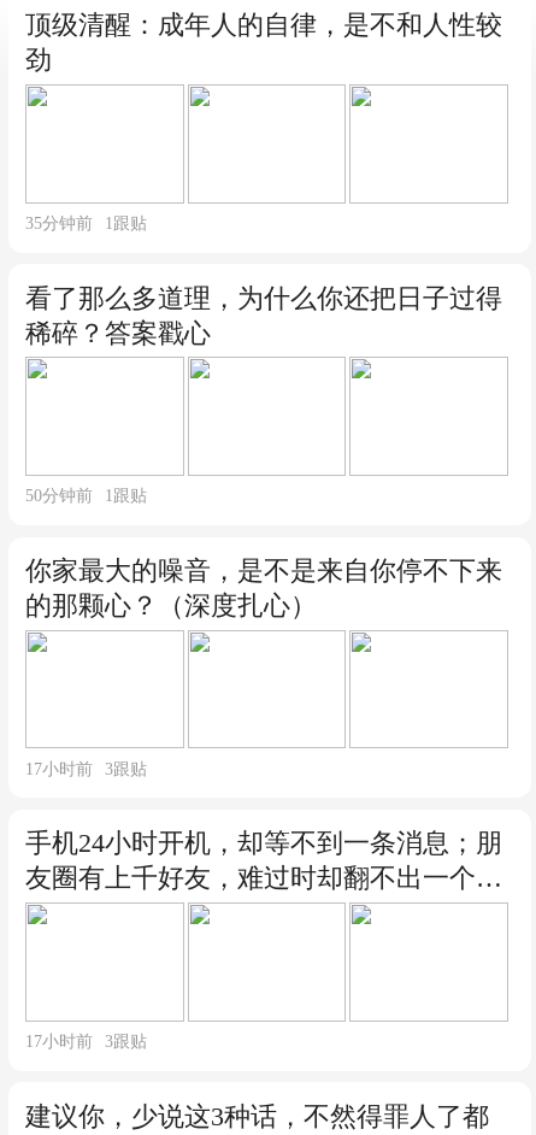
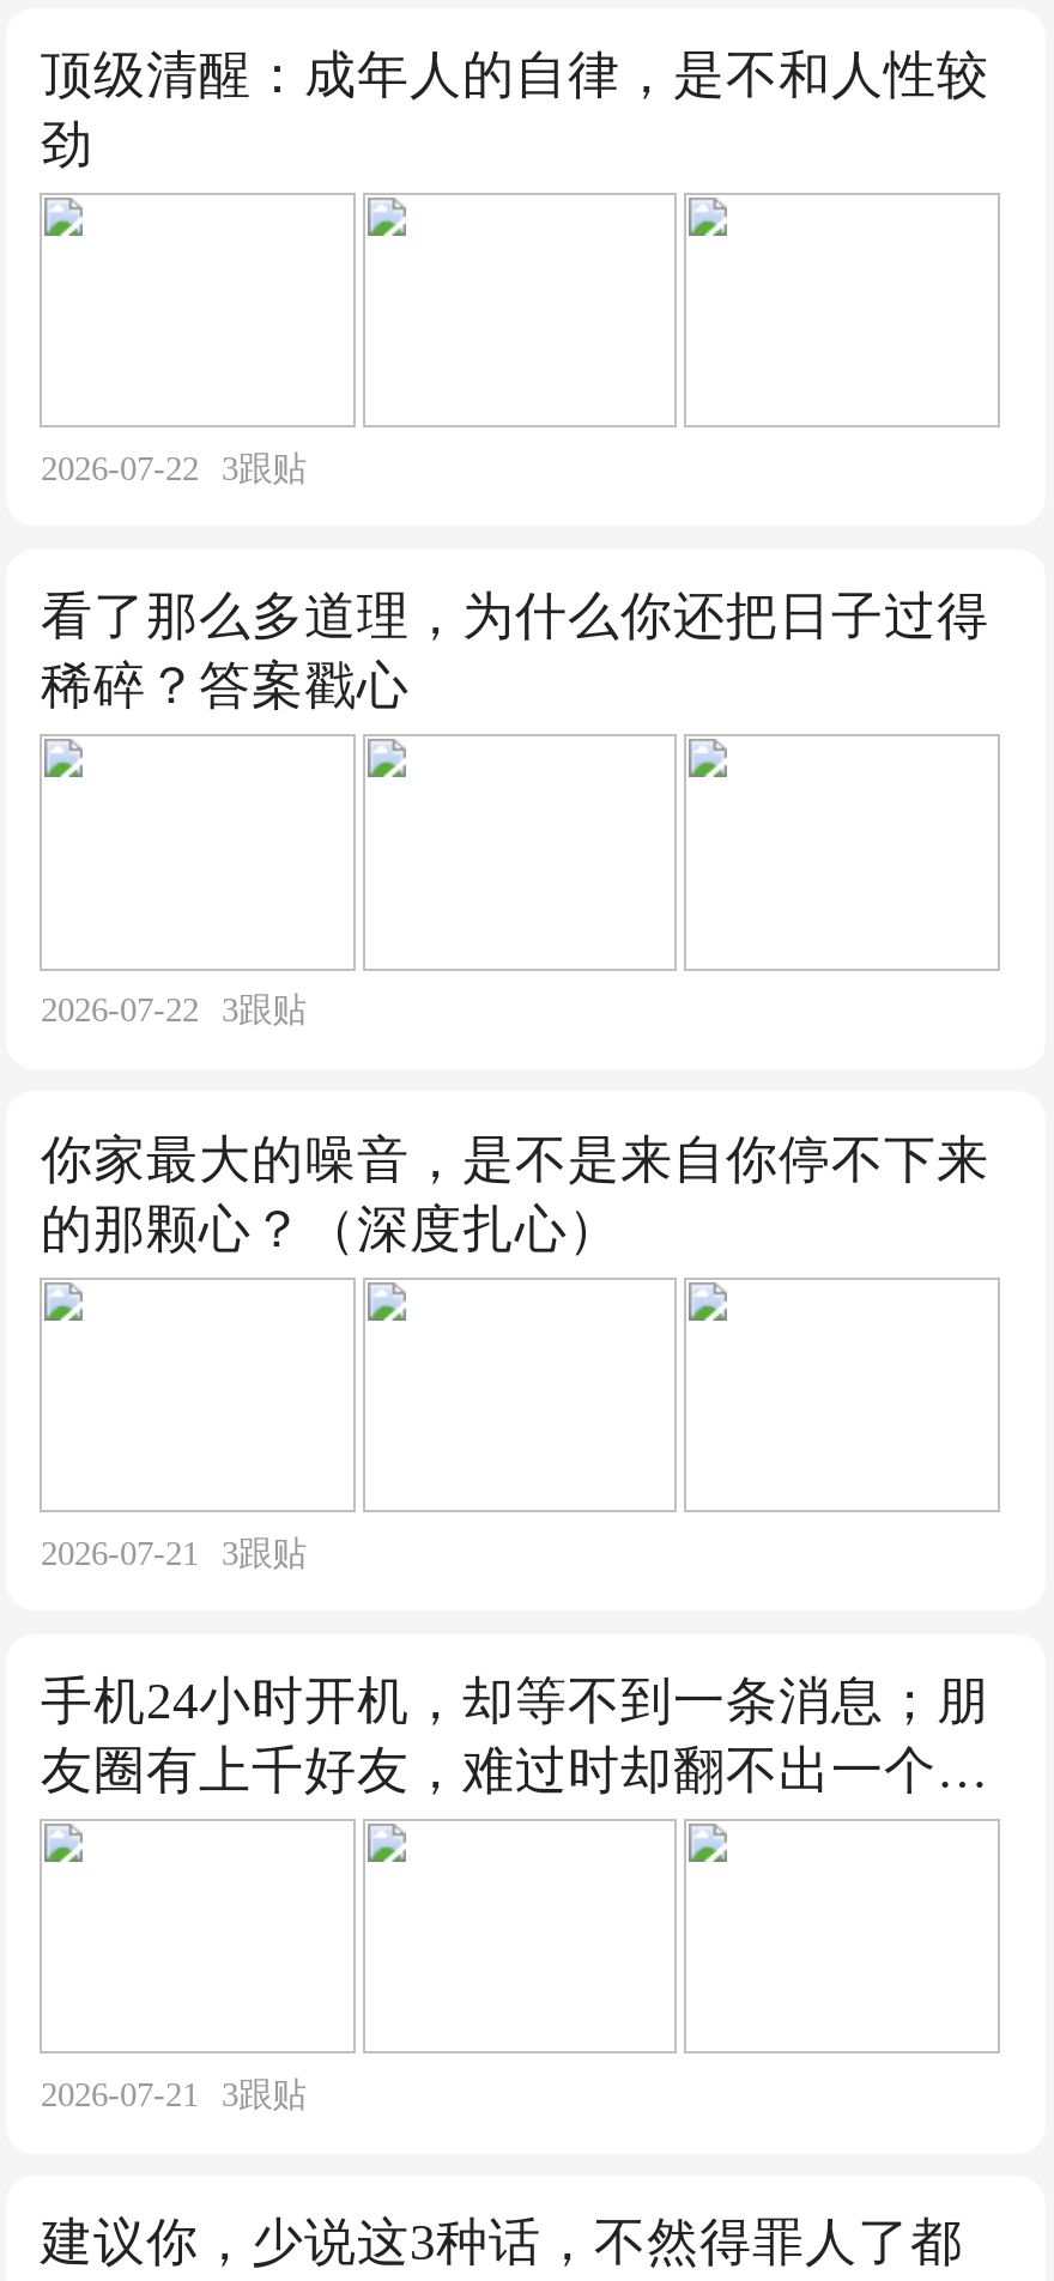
[26,213,147,233] 35分钟前 1跟贴 -> [41,449,305,487] 2026-07-22 3跟贴
[26,486,147,505] 50分钟前 1跟贴 -> [41,991,305,1030] 2026-07-22 3跟贴
[26,759,147,778] 17小时前 3跟贴 -> [41,1533,305,1572] 2026-07-21 3跟贴
[26,1032,147,1051] 17小时前 3跟贴 -> [41,2076,305,2114] 2026-07-21 3跟贴

